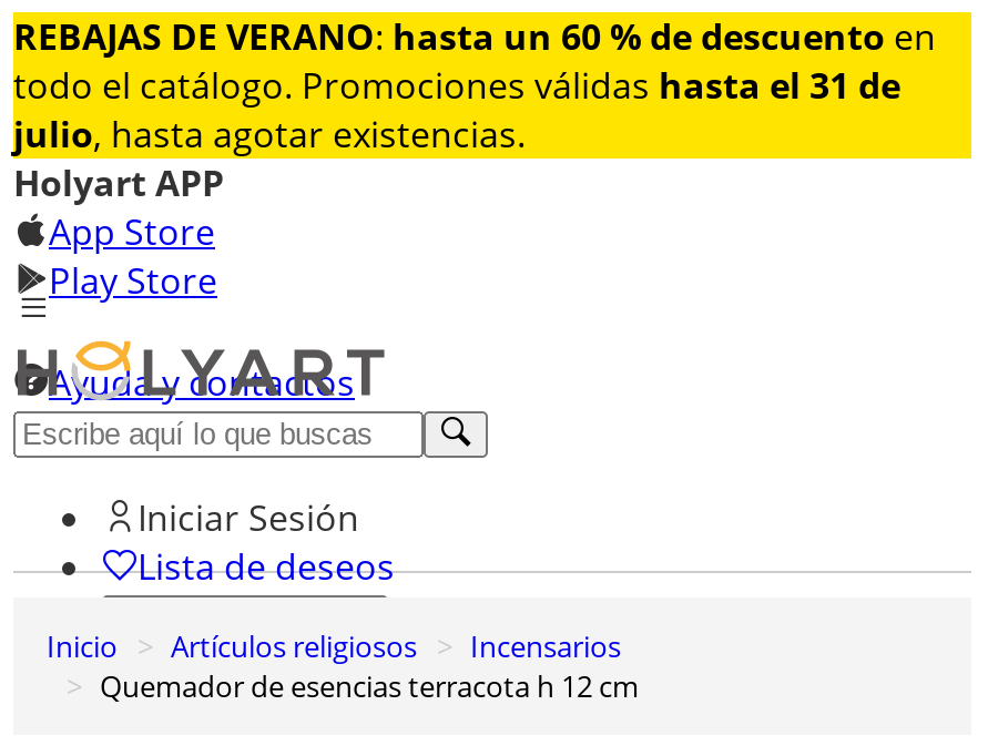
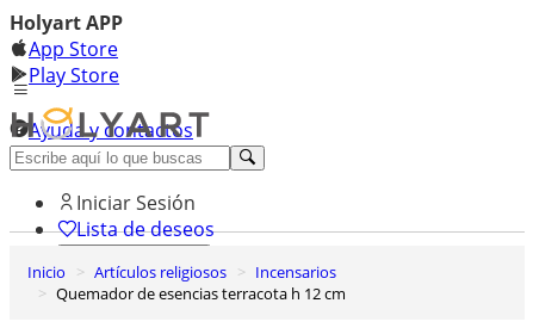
[13,10,974,161] [image] | REBAJAS DE VERANO: hasta un 60 % de descuento en | todo el catálogo. Promociones válidas hasta el 31 de | julio, hasta agotar existencias. -> none

